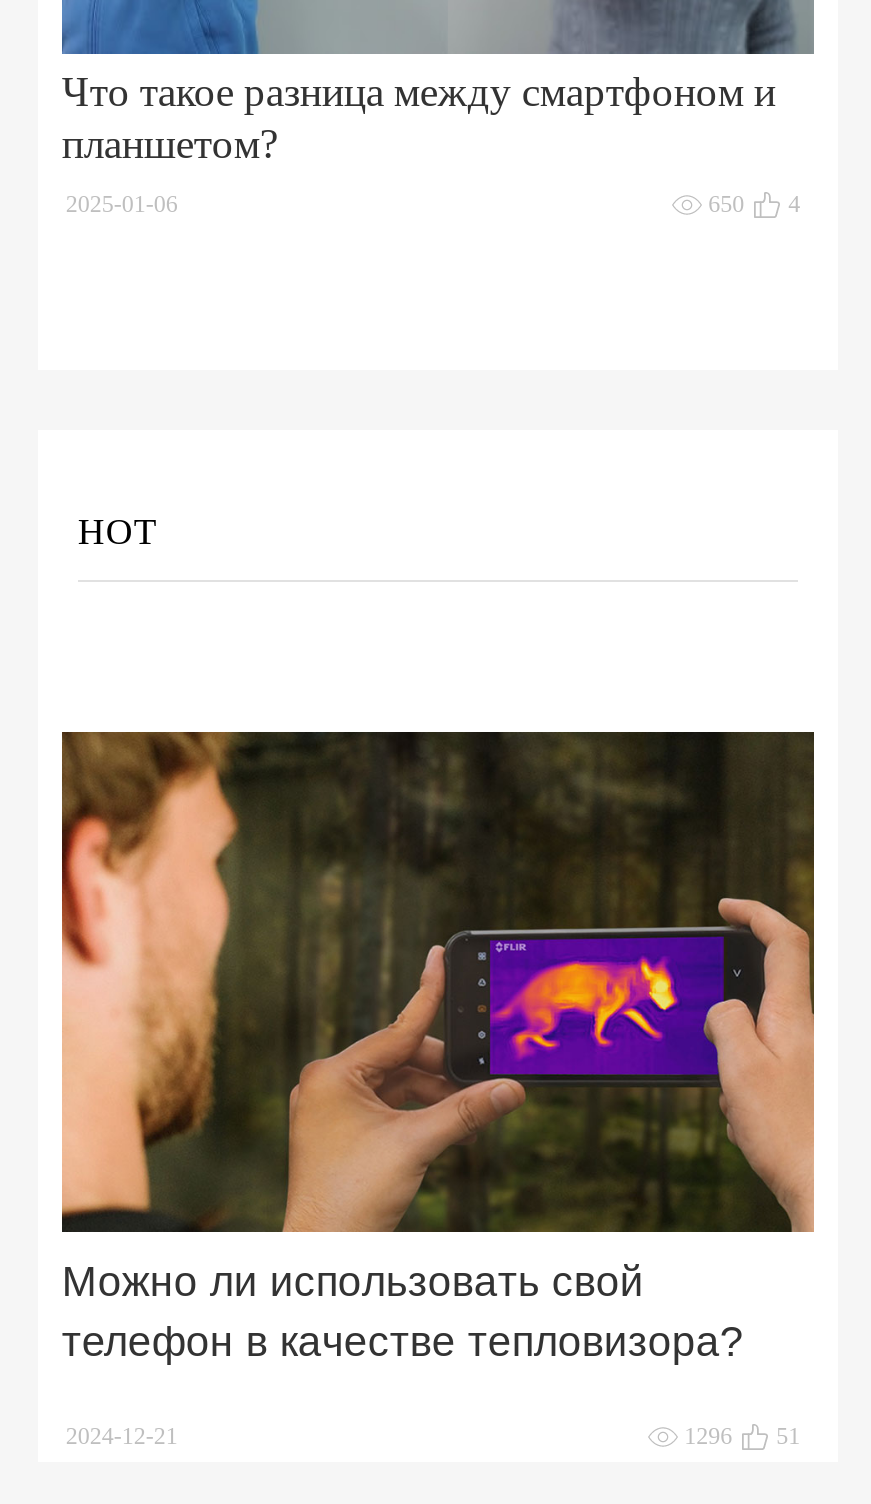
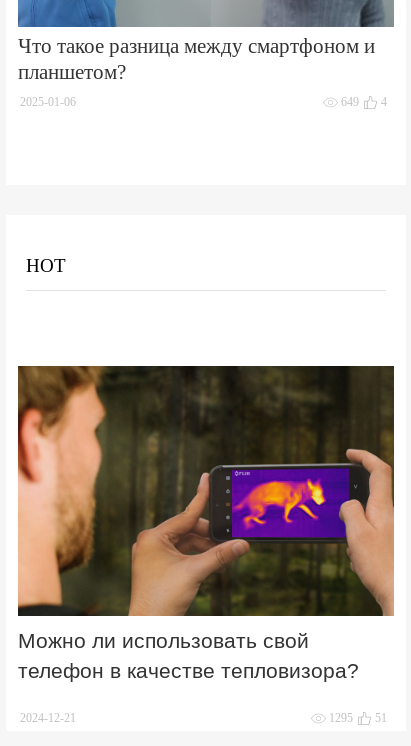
[708,190,800,218] 650 4 -> [341,95,387,109] 649 4
[684,1423,800,1451] 1296 51 -> [329,711,387,725] 1295 51

